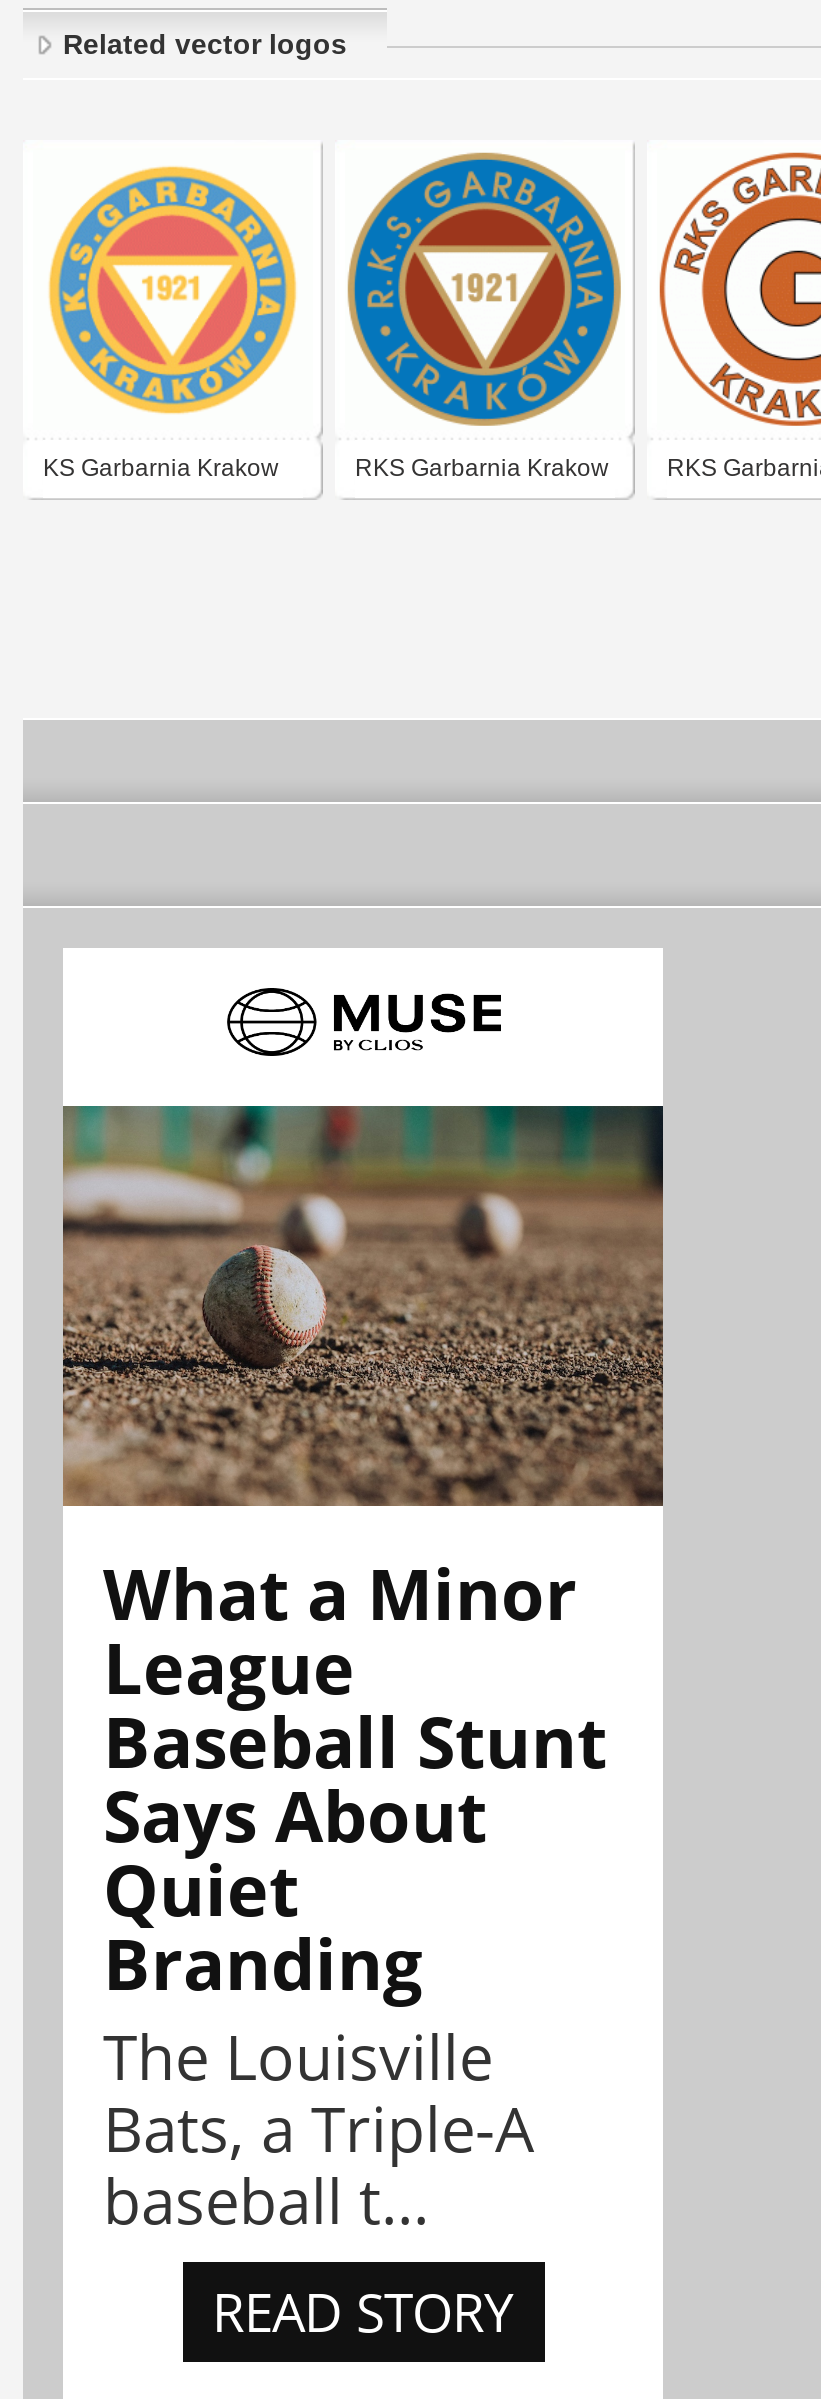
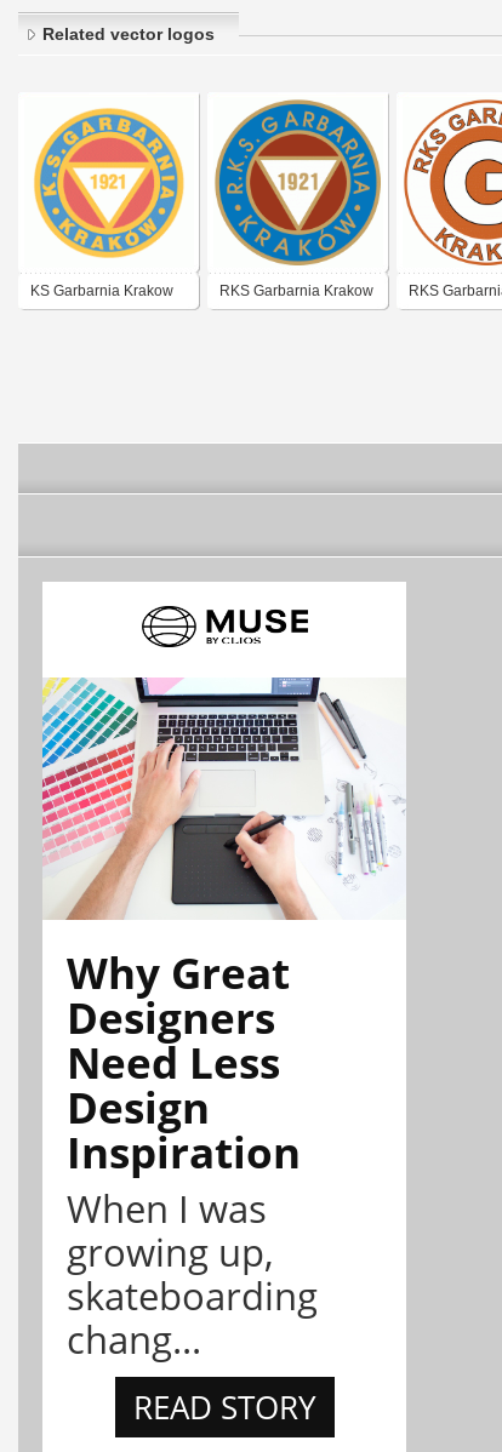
[61,1104,665,2242] [image] | What a Minor | League | Baseball Stunt | Says About | Quiet | Branding | The Louisville | Bats, a Triple-A | baseball t... -> [41,676,406,1365] [image] | Why Great | Designers | Need Less | Design | Inspiration | When I was | growing up, | skateboarding | chang...

